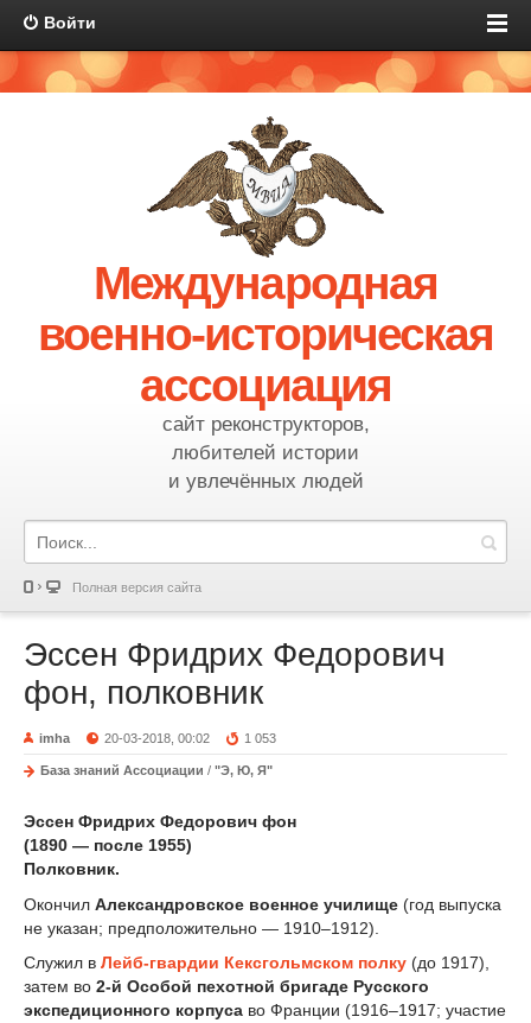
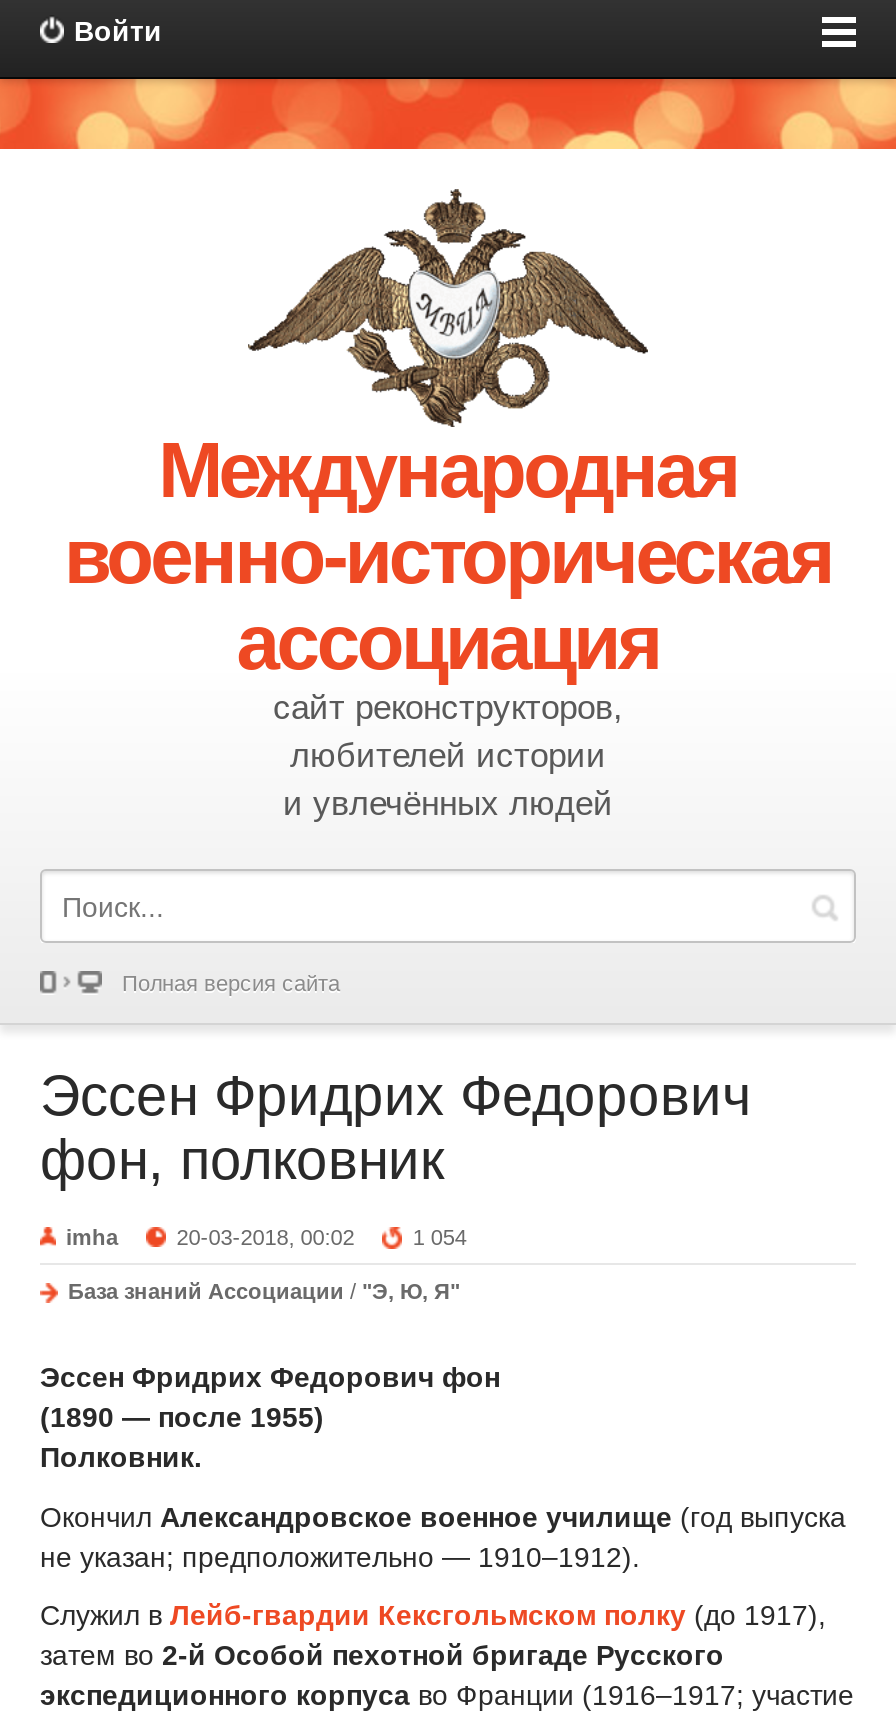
[245,731,277,745] 1 053 -> [413,1225,467,1249] 1 054

